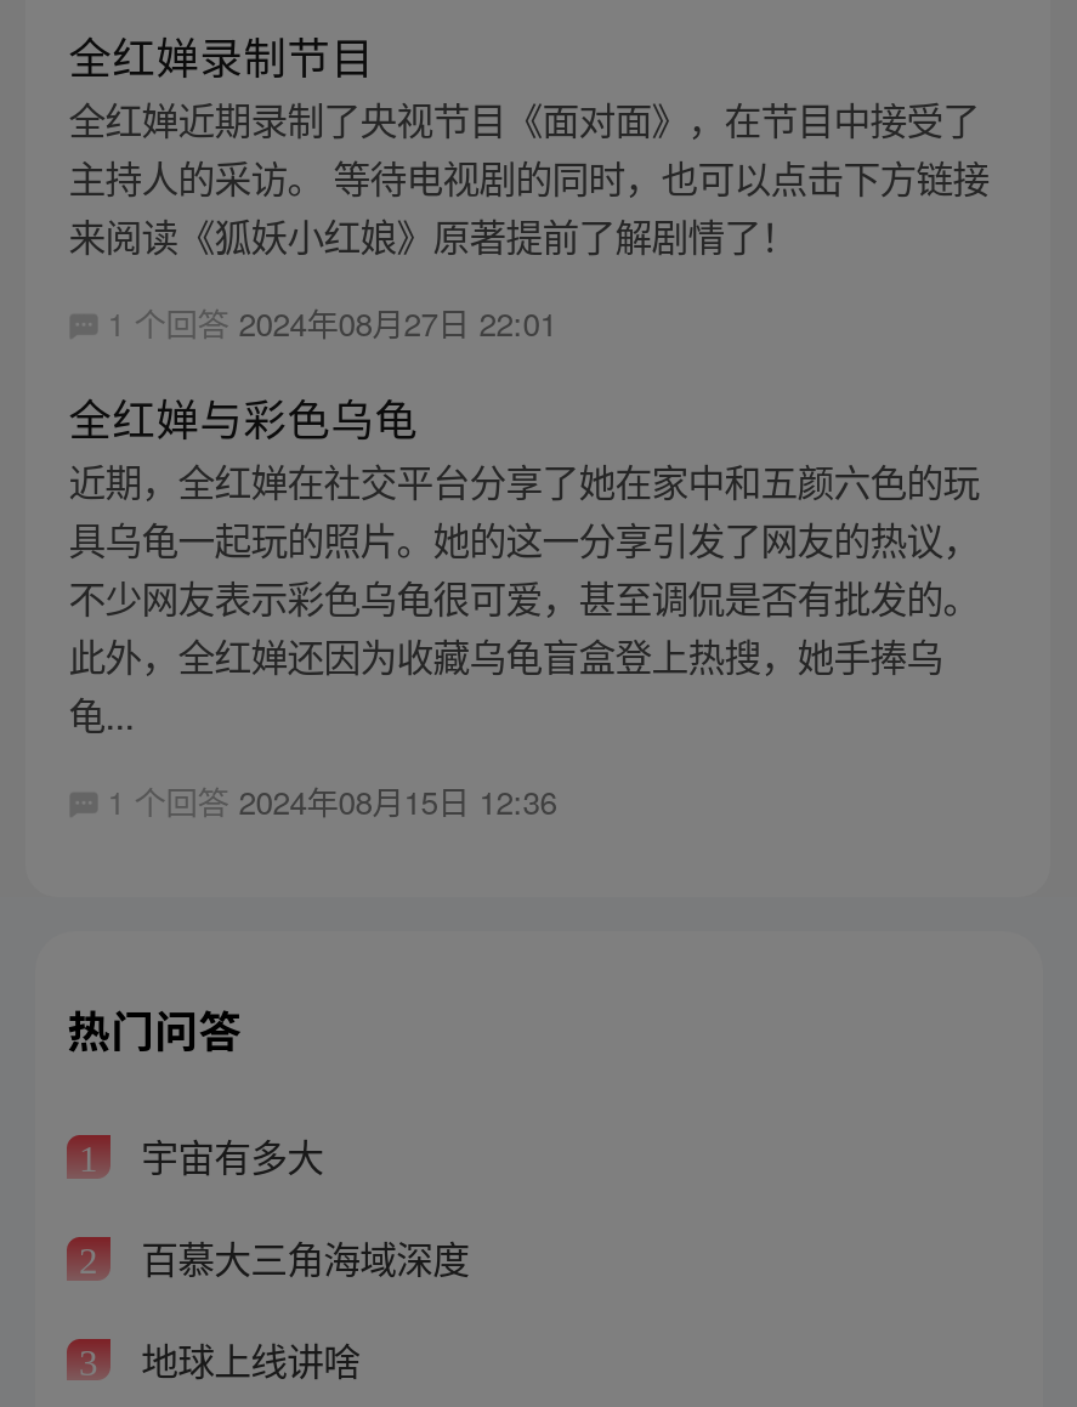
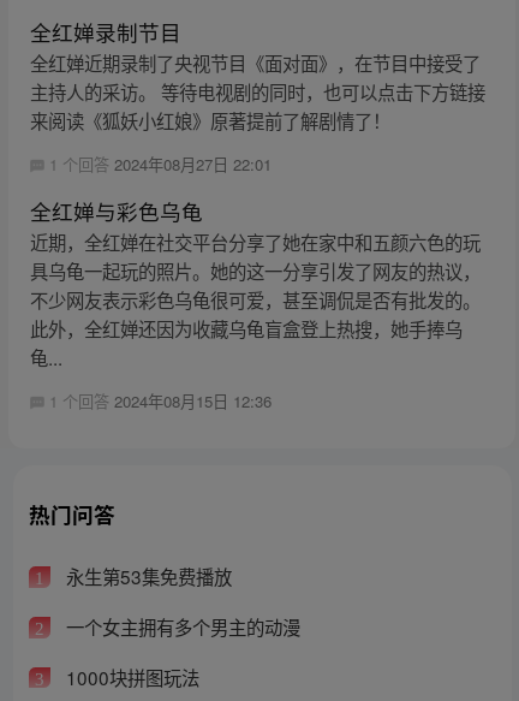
[131,1129,323,1182] 宇宙有多大 -> [61,563,231,590] 永生第53集免费播放
[131,1230,469,1283] 百慕大三角海域深度 -> [61,613,300,640] 一个女主拥有多个男主的动漫
[131,1331,360,1384] 地球上线讲啥 -> [61,663,199,690] 1000块拼图玩法

